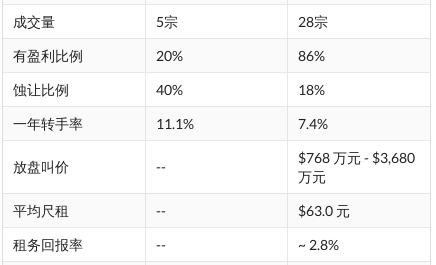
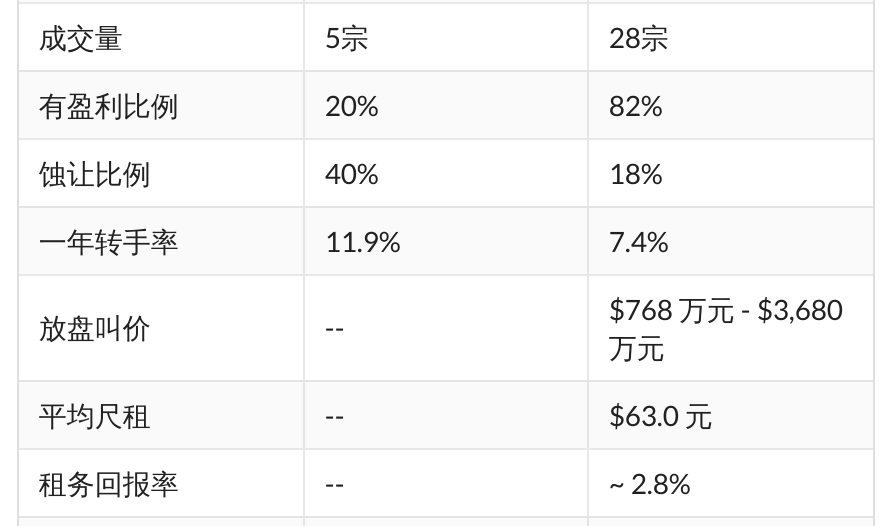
[298,47,325,64] 86% -> [609,89,663,123] 82%
[156,115,194,132] 11.1% -> [325,225,401,259] 11.9%

